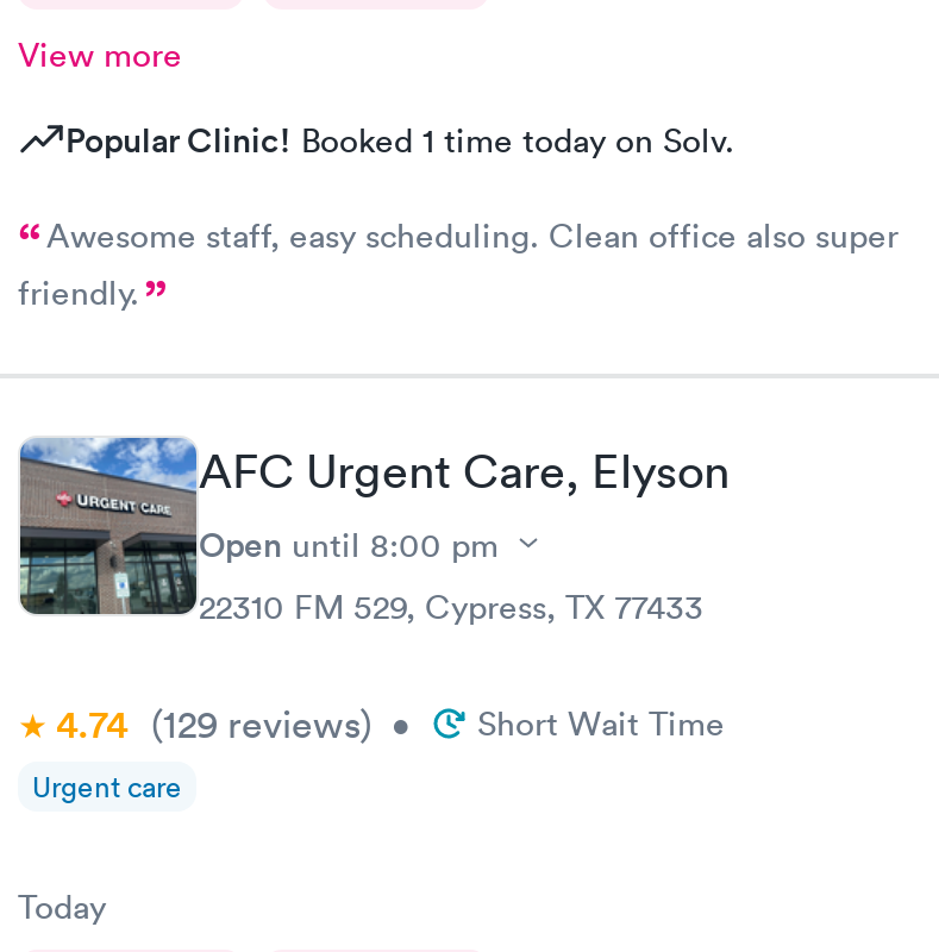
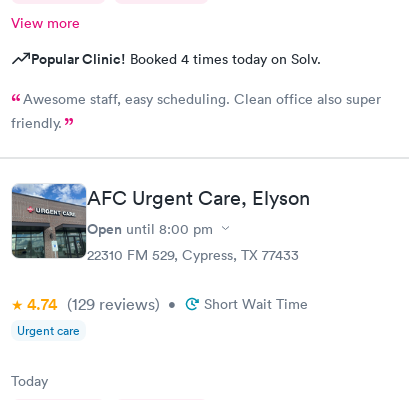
[65,117,734,164] Popular Clinic! Booked 1 time today on Solv. -> [31,49,321,69] Popular Clinic! Booked 4 times today on Solv.

